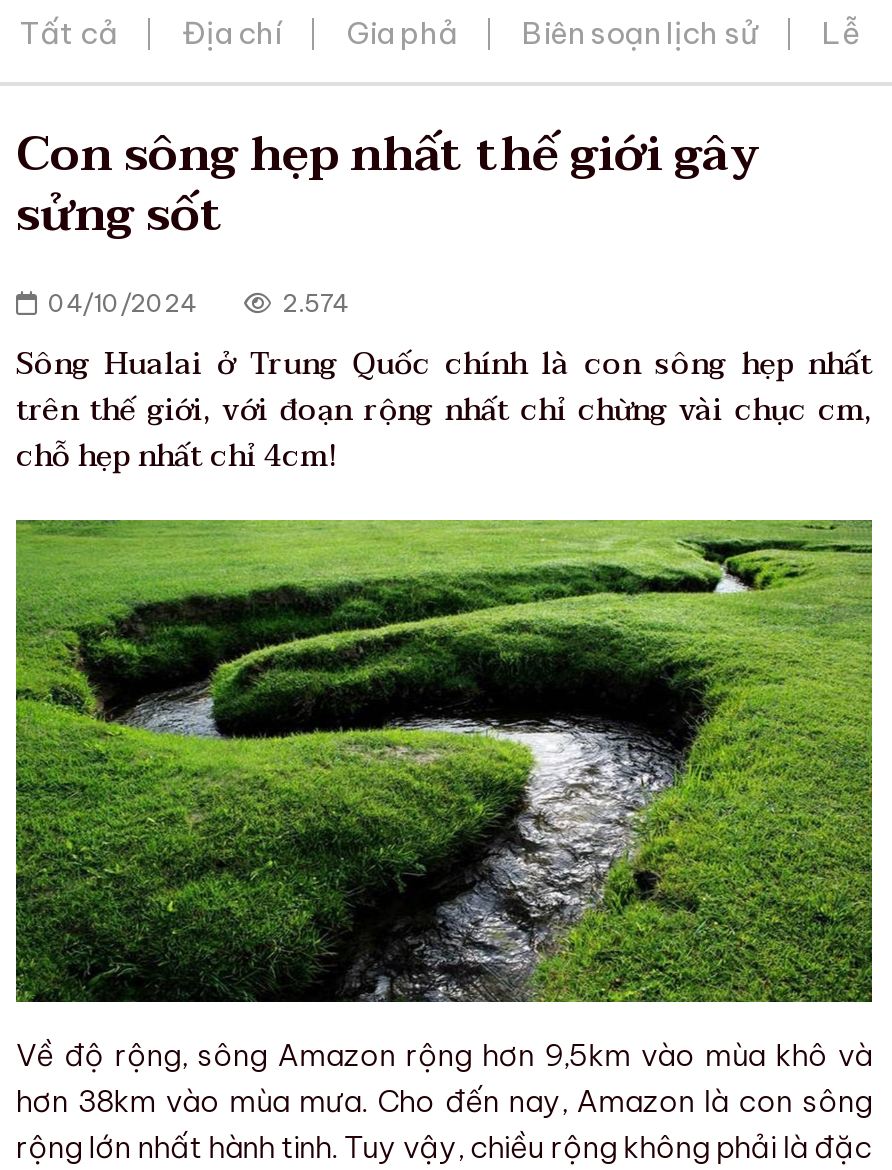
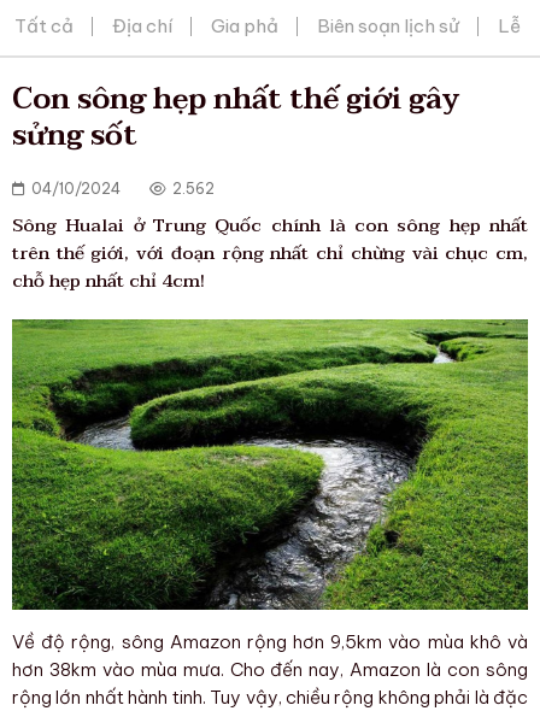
[282,288,348,318] 2.574 -> [172,180,215,198] 2.562

